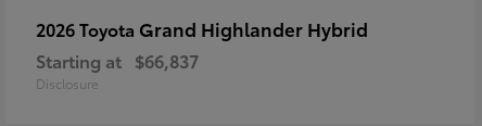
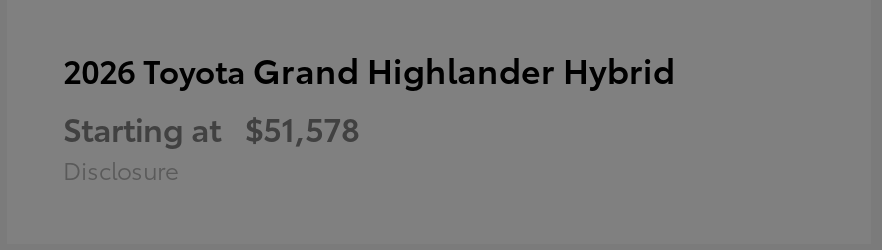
[36,47,199,72] Starting at $66,837 -> [63,103,359,149] Starting at $51,578

